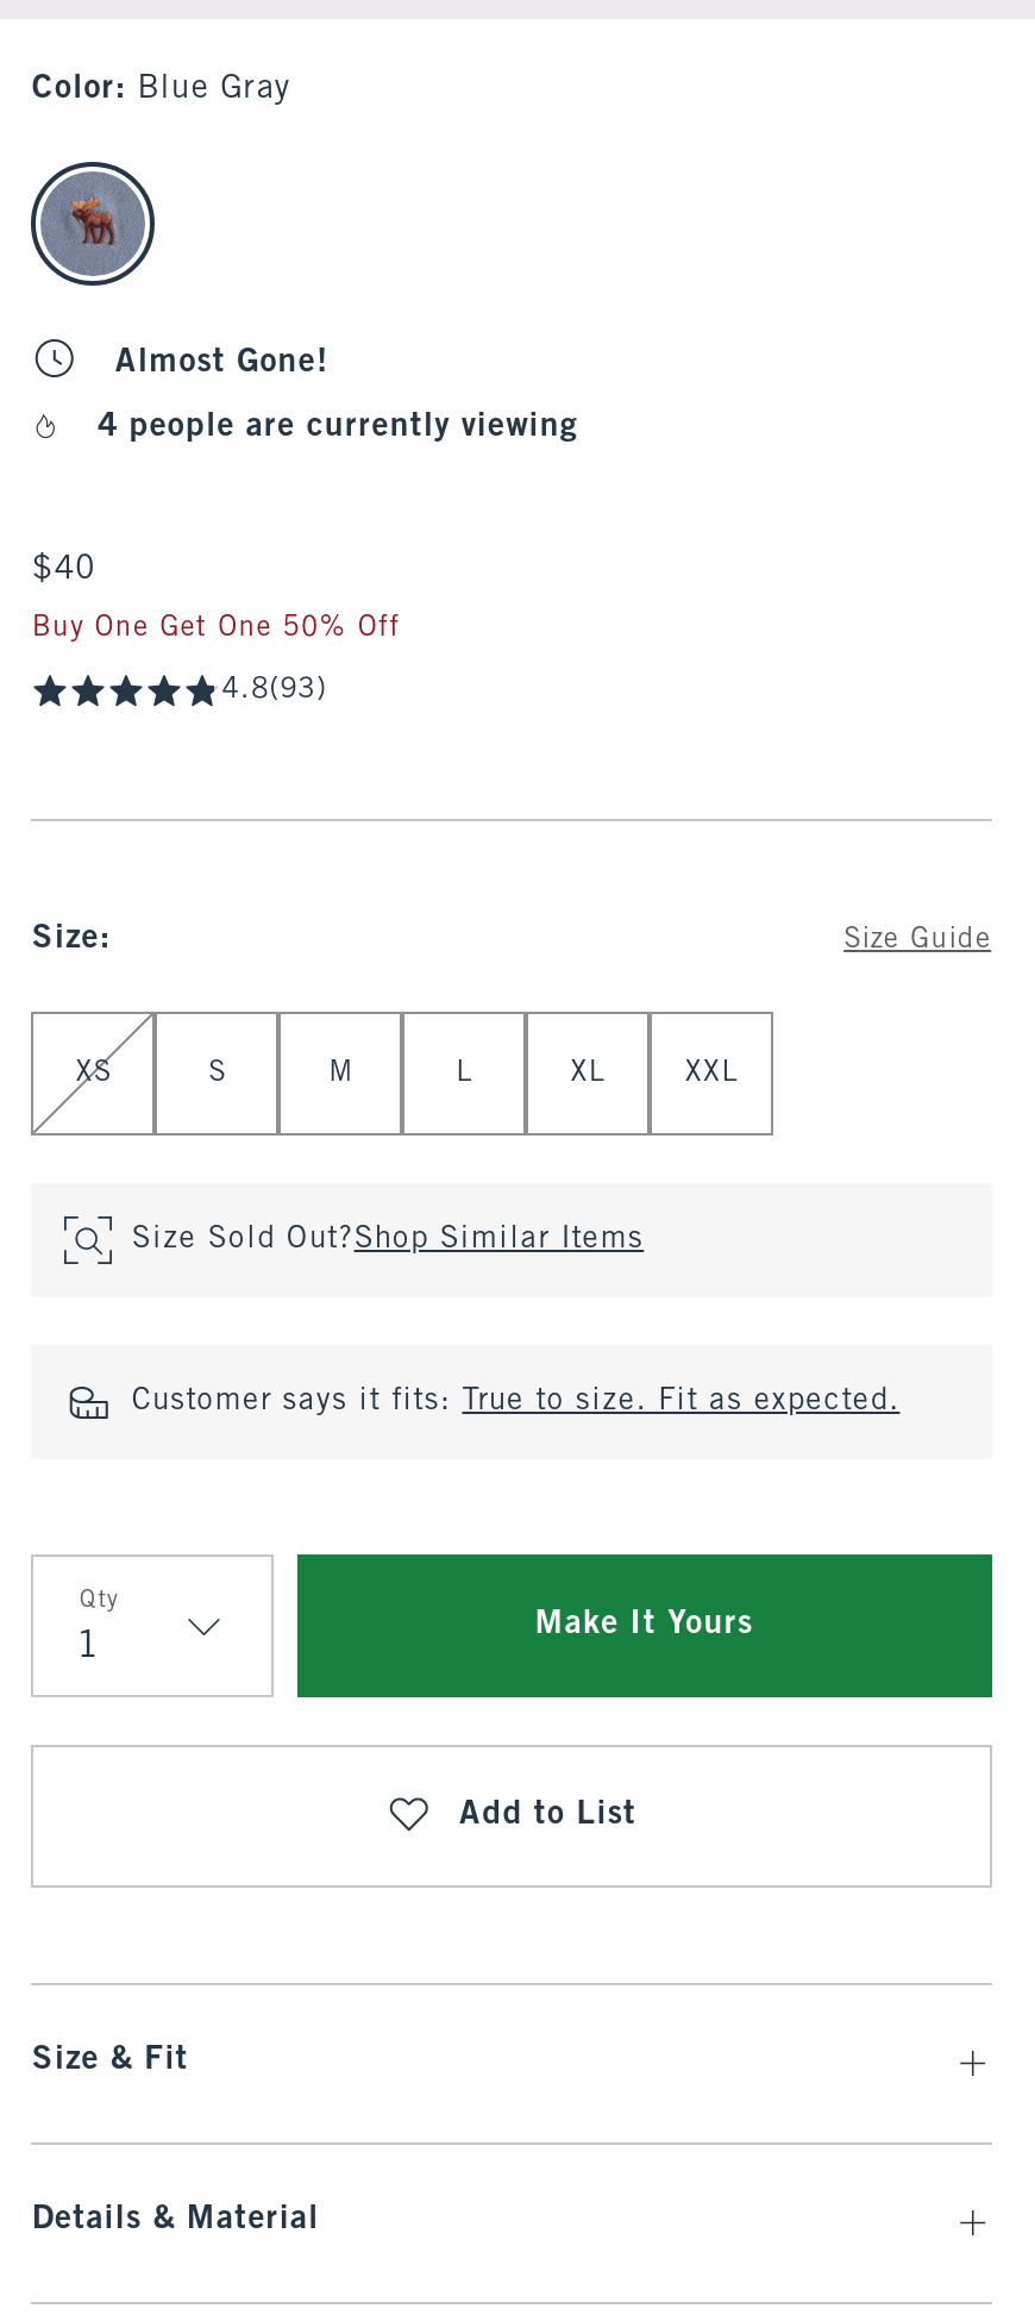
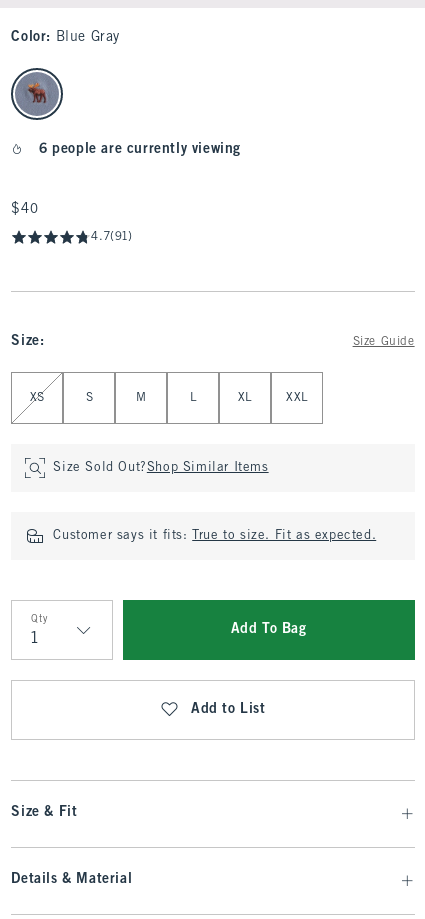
[98,346,578,443] Almost Gone! | 4 people are currently viewing -> [39,143,241,156] 6 people are currently viewing
[32,614,400,705] Buy One Get One 50% Off | 4.8(93) -> [91,231,133,243] 4.7(91)
[535,1609,753,1640] Make It Yours -> [231,623,307,636] Add To Bag

